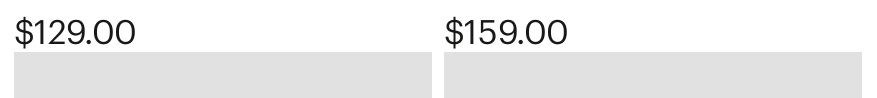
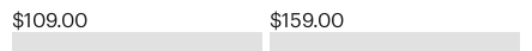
[14,10,136,54] $129.00 -> [12,7,87,33] $109.00

